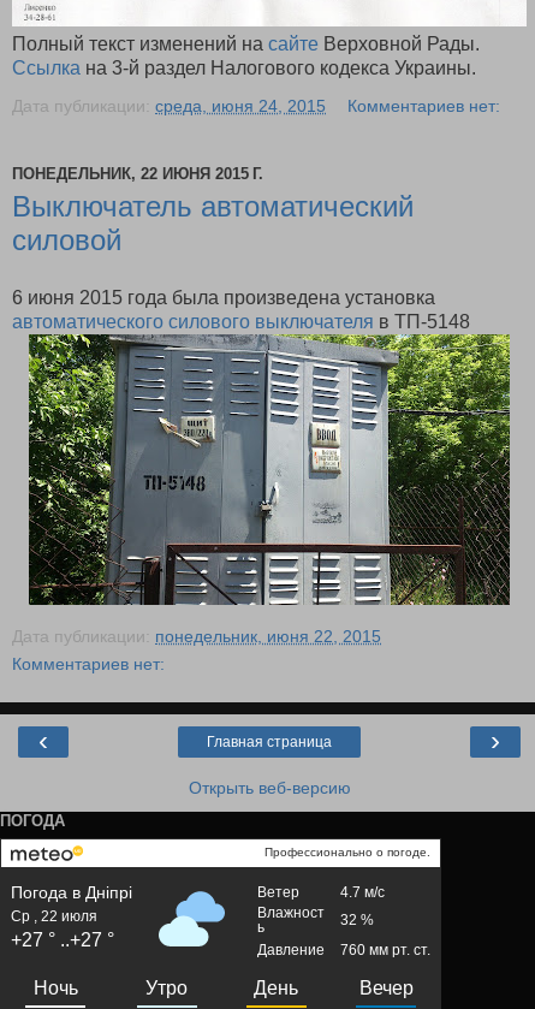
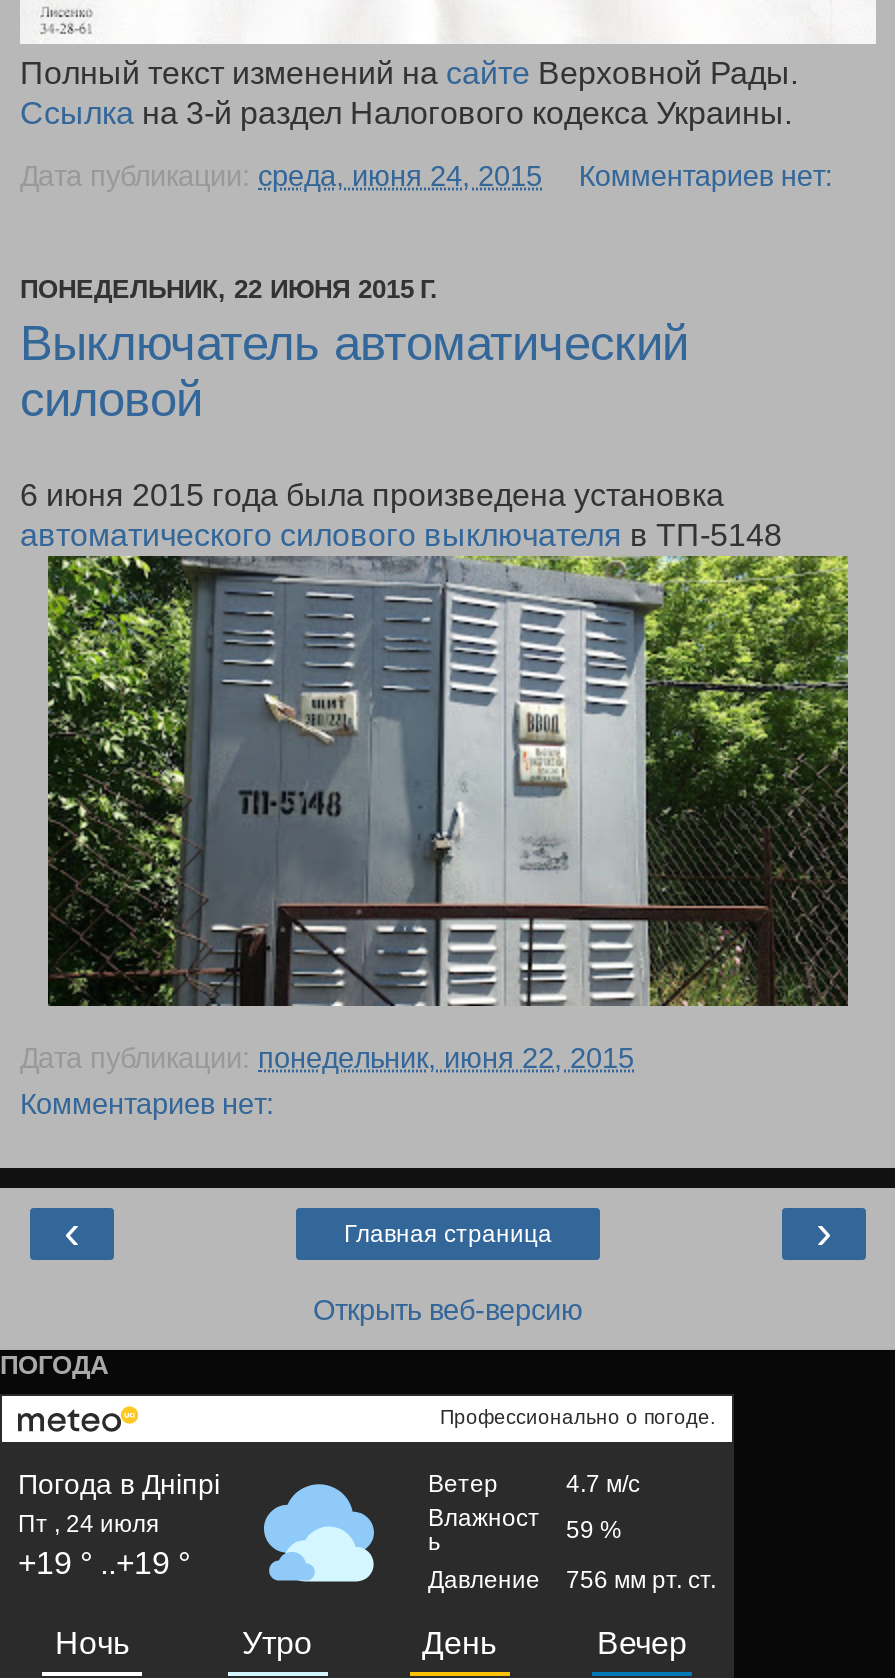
[157,890,374,951] [image] | Влажност 32 % -> [262,1482,622,1584] [image] | Влажност 59 %
[11,908,97,924] Ср , 22 июля -> [18,1509,160,1537] Пт , 24 июля
[11,929,114,950] +27 ° ..+27 ° -> [18,1545,190,1579] +19 ° ..+19 °
[257,942,430,959] Давление 760 мм рт. ст. -> [428,1566,716,1594] Давление 756 мм рт. ст.

